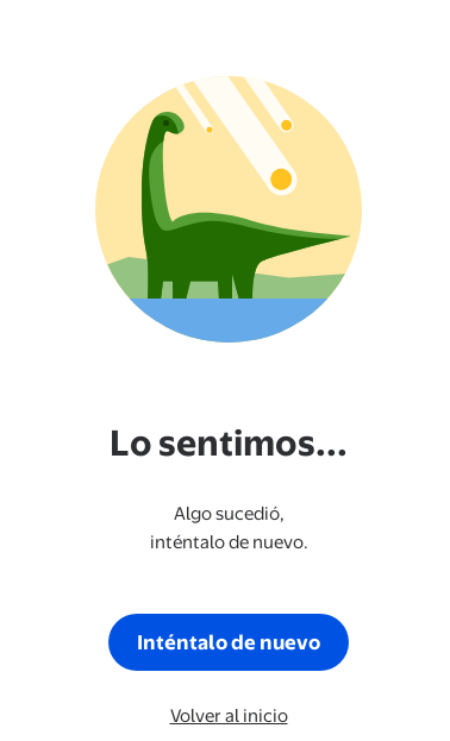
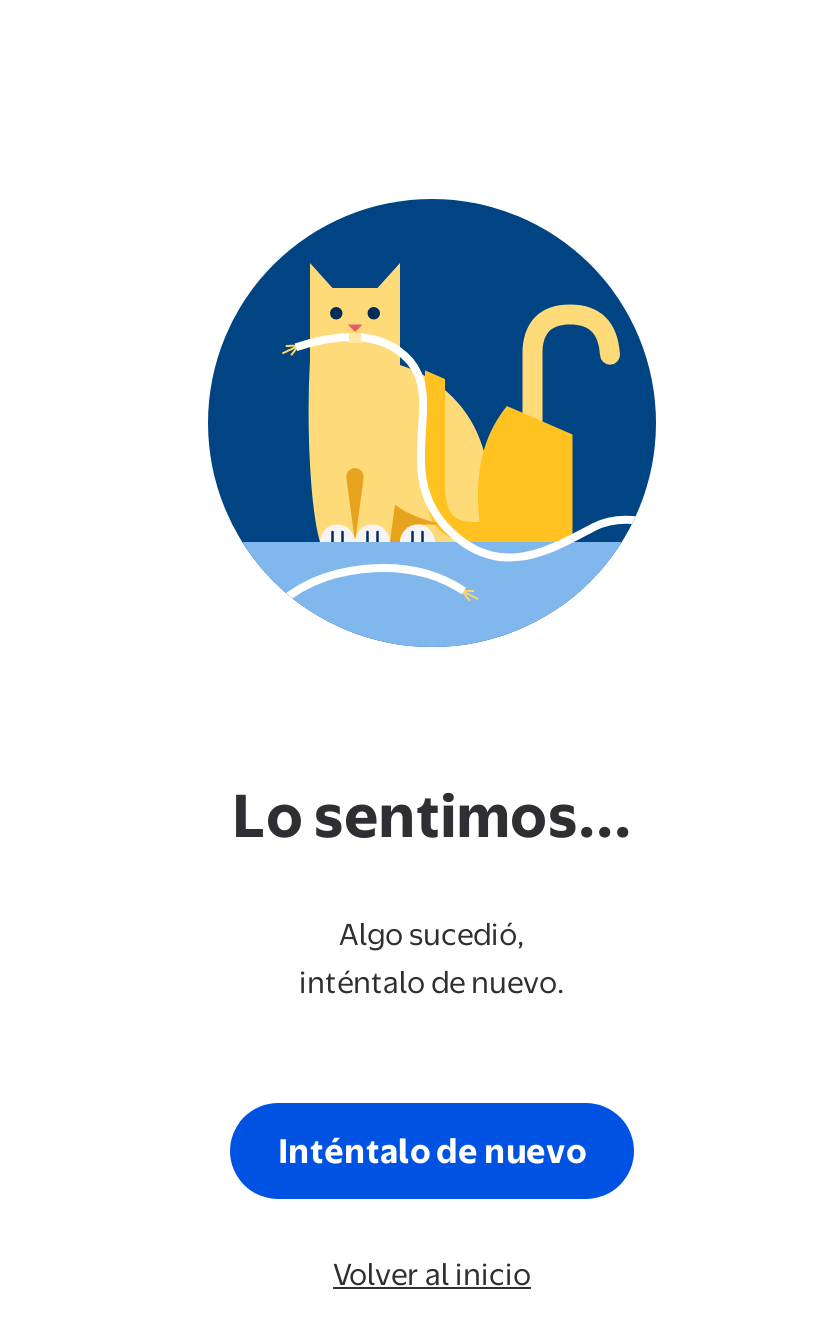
[95,76,362,315] [image] -> [206,197,658,603] [image]

